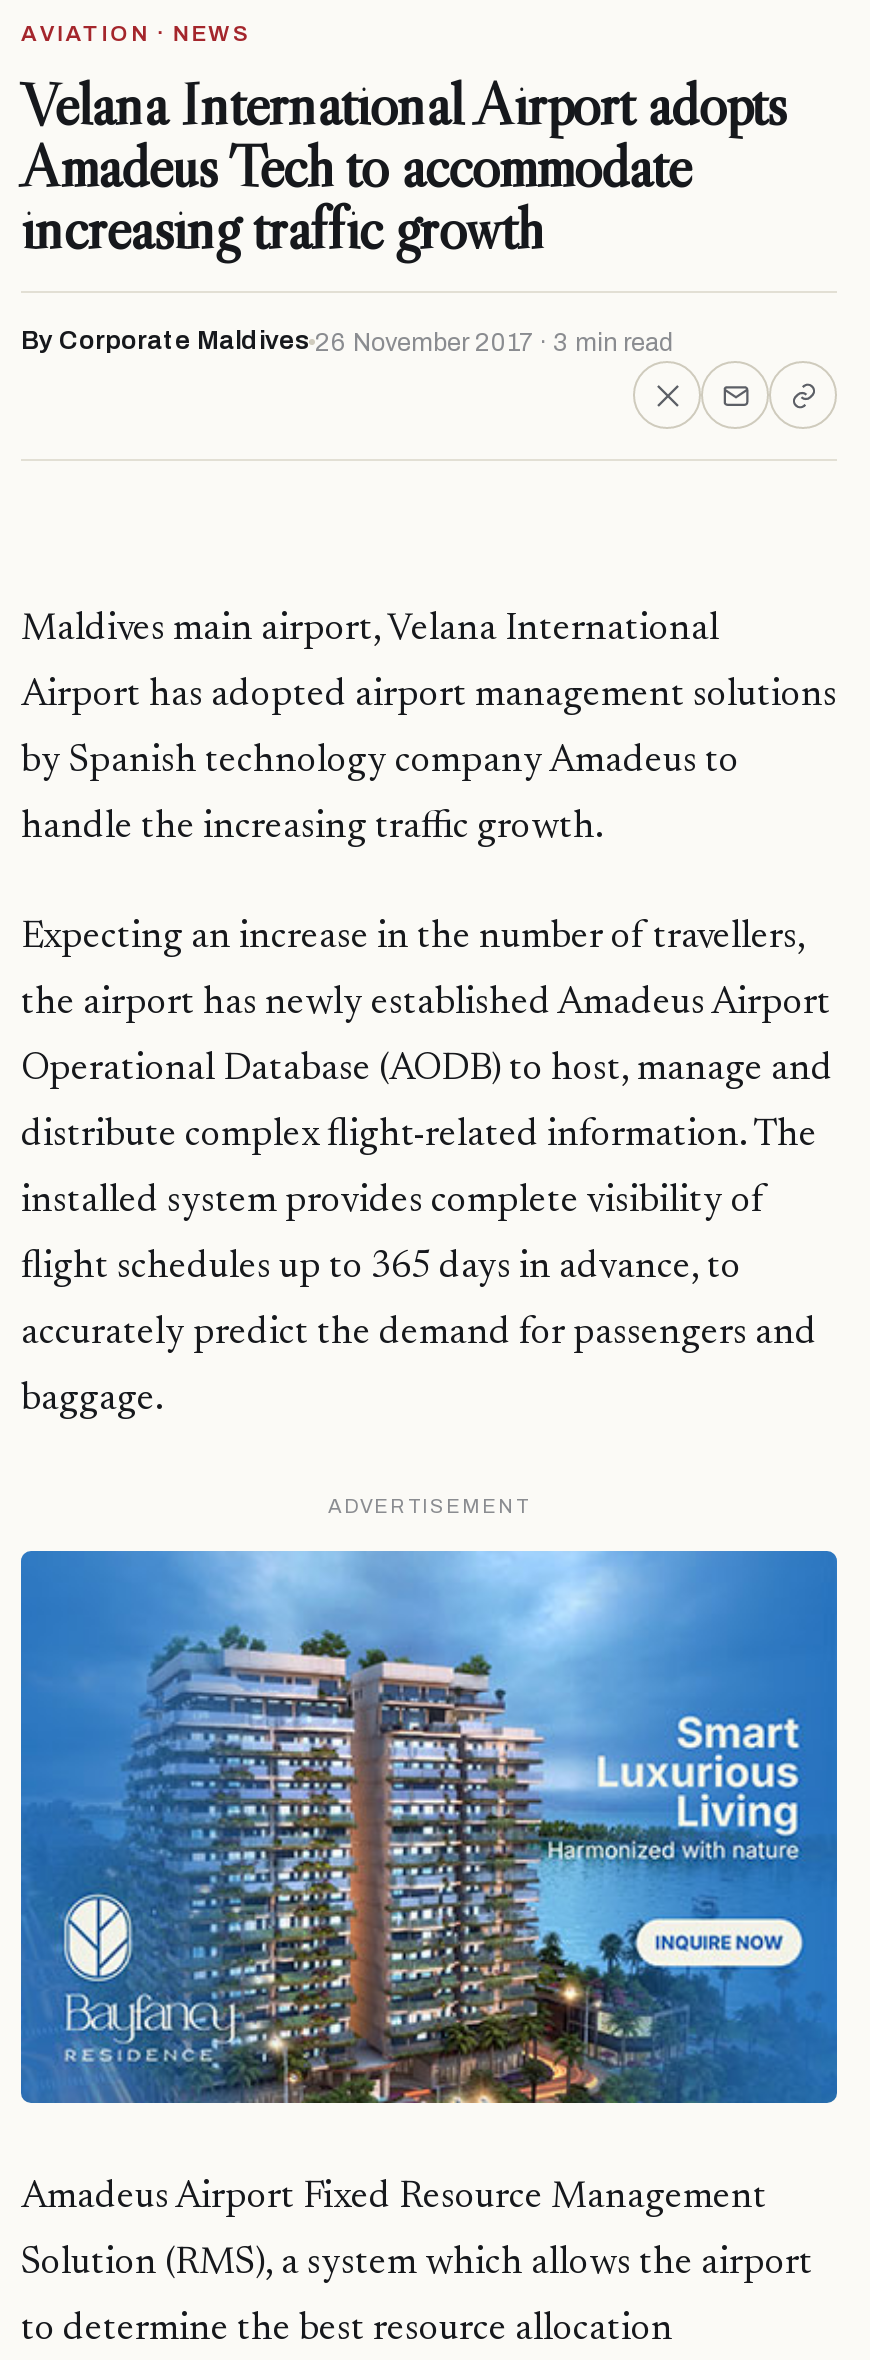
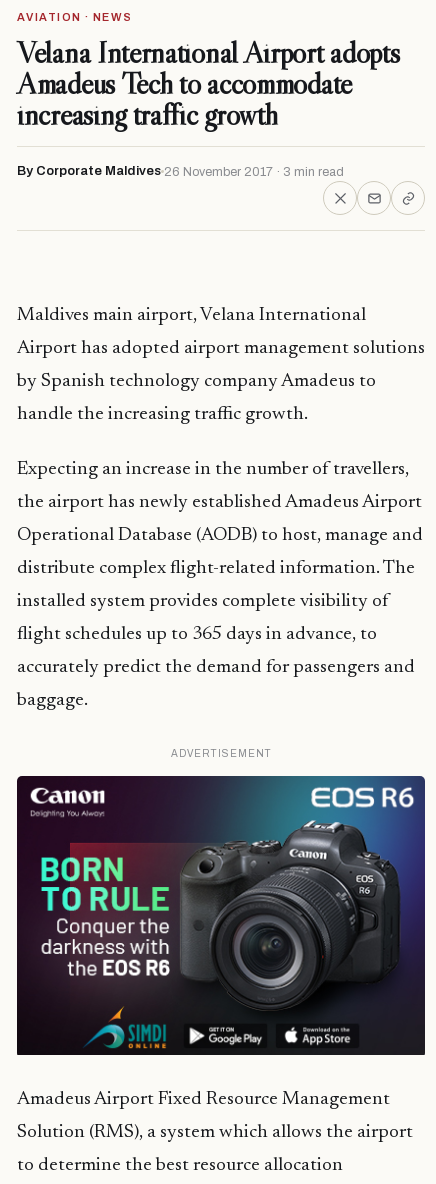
[19,1549,839,2109] [image] -> [16,775,426,1056] [image]

